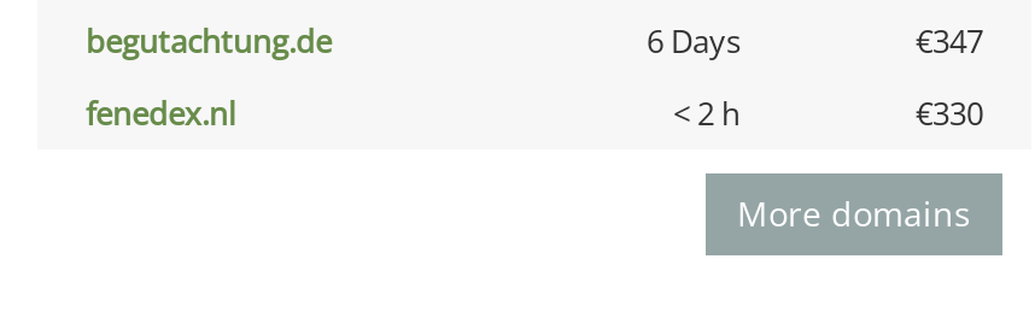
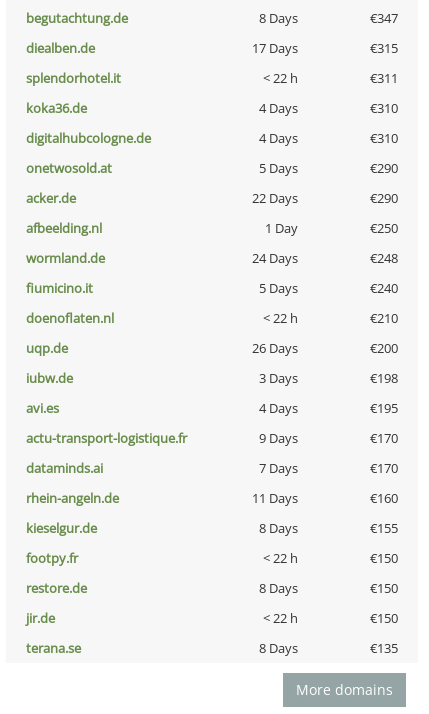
[647,18,741,61] 6 Days -> [258,8,297,26] 8 Days
[86,90,983,134] fenedex.nl | < 2 h | €330 -> [26,38,398,656] diealben.de | 17 Days | €315 | splendorhotel.it | < 22 h | €311 | koka36.de | 4 Days | €310 | digitalhubcologne.de | 4 Days | €310 | onetwosold.at | 5 Days | €290 | acker.de | 22 Days | €290 | afbeelding.nl | 1 Day | €250 | wormland.de | 24 Days | €248 | fiumicino.it | 5 Days | €240 | doenoflaten.nl | < 22 h | €210 | uqp.de | 26 Days | €200 | iubw.de | 3 Days | €198 | avi.es | 4 Days | €195 | actu-transport-logistique.fr | 9 Days | €170 | dataminds.ai | 7 Days | €170 | rhein-angeln.de | 11 Days | €160 | kieselgur.de | 8 Days | €155 | footpy.fr | < 22 h | €150 | restore.de | 8 Days | €150 | jir.de | < 22 h | €150 | terana.se | 8 Days | €135

